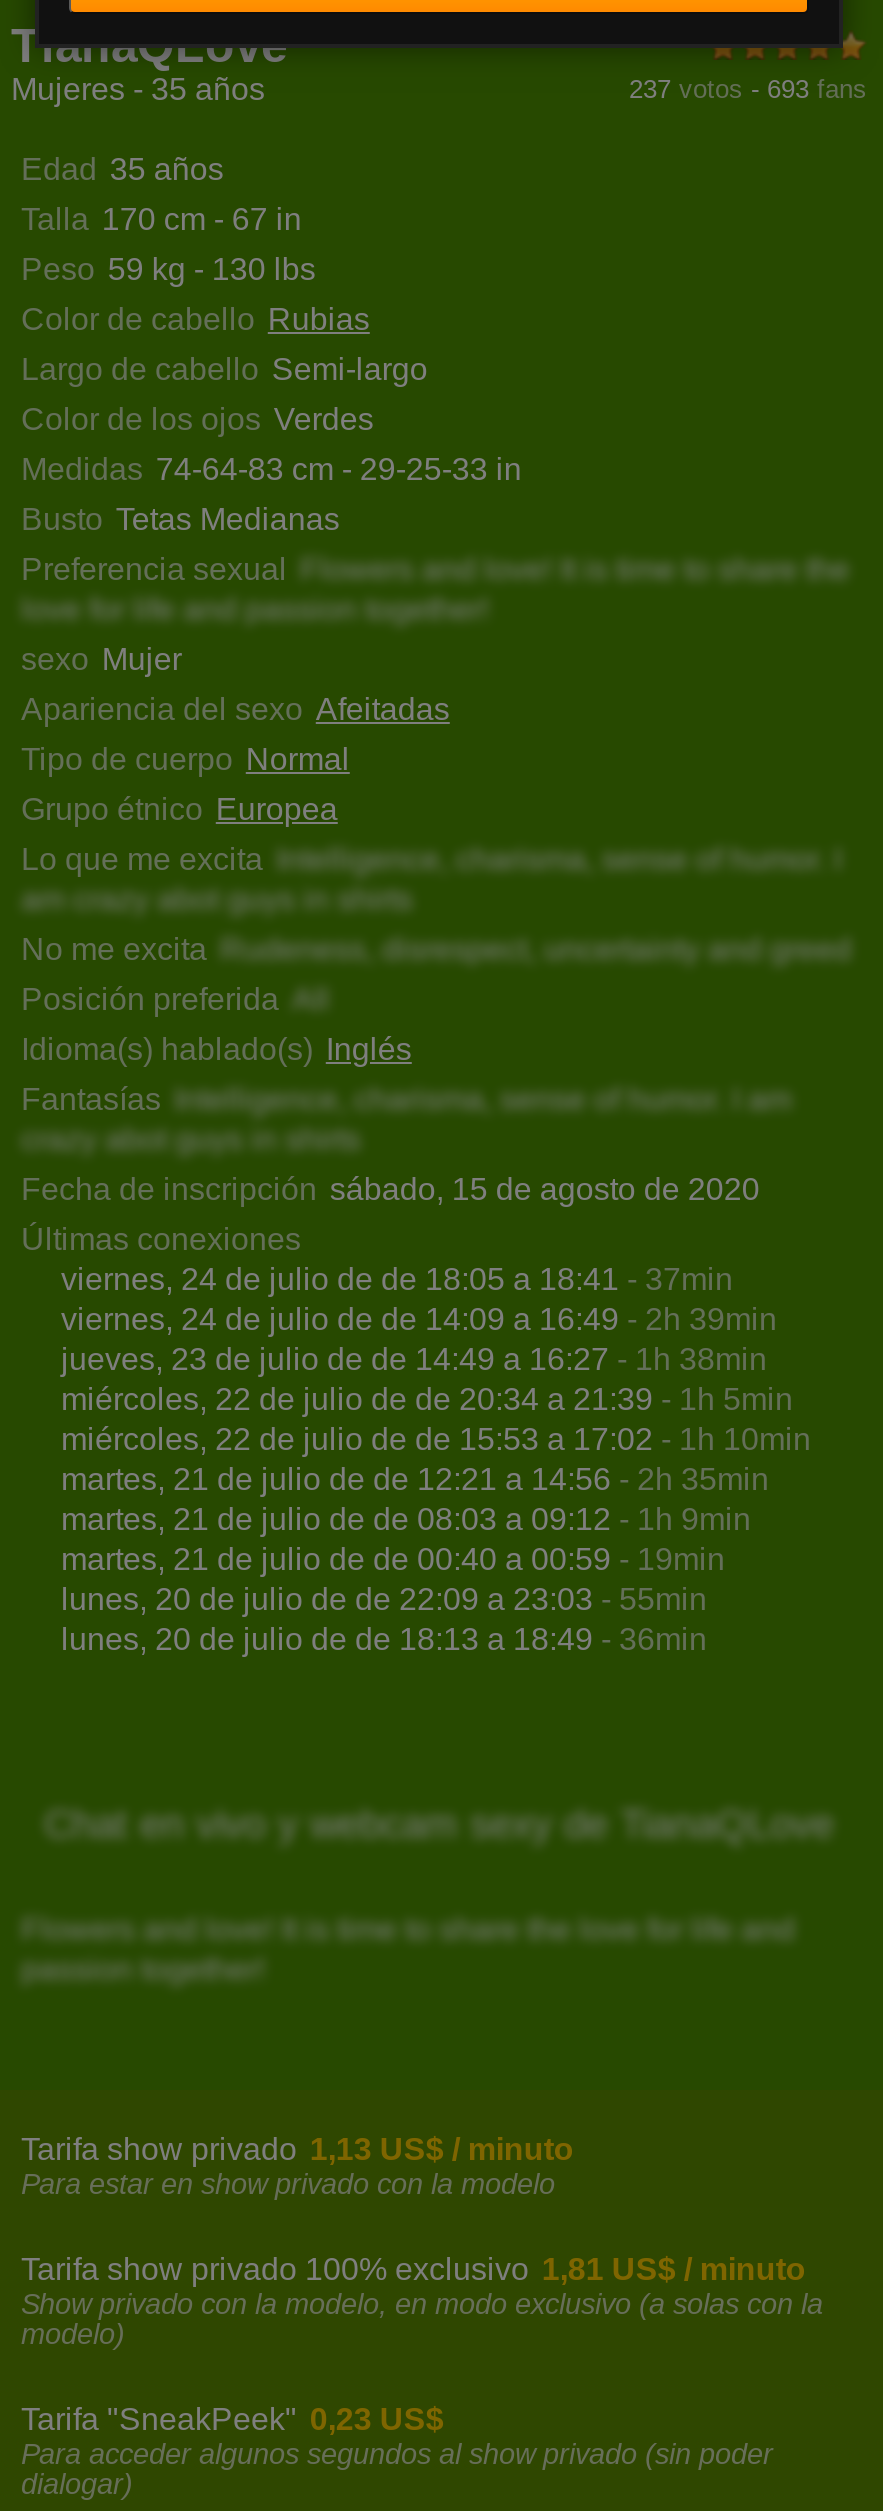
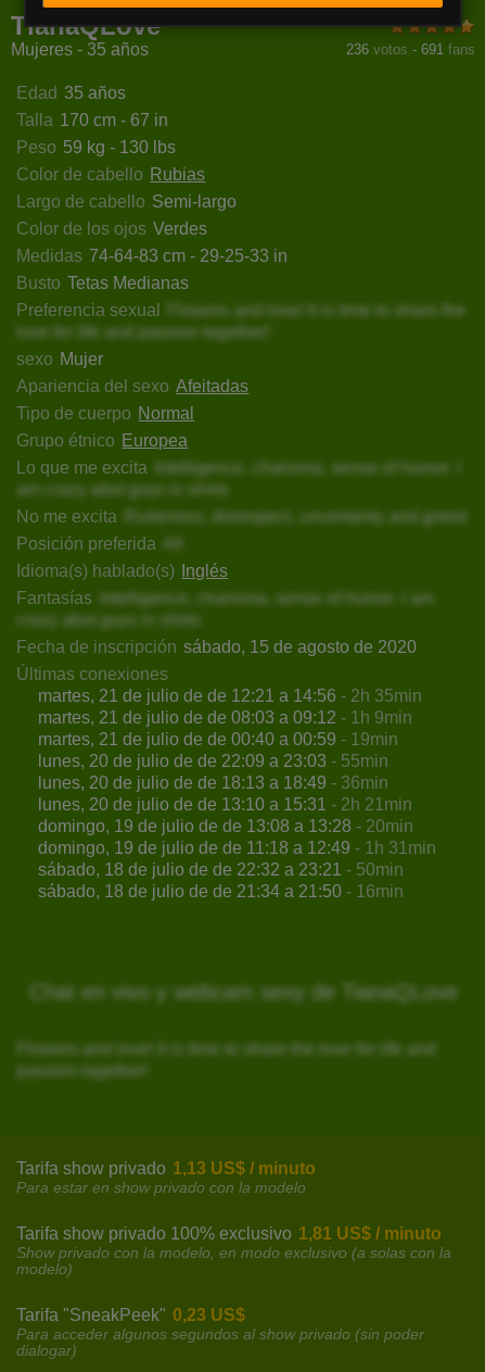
[629,74,867,104] 237 votos - 693 fans -> [346,41,475,58] 236 votos - 691 fans
[61,1262,811,1456] viernes, 24 de julio de de 18:05 a 18:41 - 37min | viernes, 24 de julio de de 14:09 a 16:49 - 2h 39min | jueves, 23 de julio de de 14:49 a 16:27 - 1h 38min | miércoles, 22 de julio de de 20:34 a 21:39 - 1h 5min | miércoles, 22 de julio de de 15:53 a 17:02 - 1h 10min -> none
moved [61,1462,769,1656] -> [38,687,422,792]: martes, 21 de julio de de 12:21 a 14:56 - 2h 35min | martes, 21 de julio de de 08:03 a 09:12 - 1h 9min | martes, 21 de julio de de 00:40 a 00:59 - 19min | lunes, 20 de julio de de 22:09 a 23:03 - 55min | lunes, 20 de julio de de 18:13 a 18:49 - 36min
none -> [38,795,436,901] lunes, 20 de julio de de 13:10 a 15:31 - 2h 21min | domingo, 19 de julio de de 13:08 a 13:28 - 20min | domingo, 19 de julio de de 11:18 a 12:49 - 1h 31min | sábado, 18 de julio de de 22:32 a 23:21 - 50min | sábado, 18 de julio de de 21:34 a 21:50 - 16min

